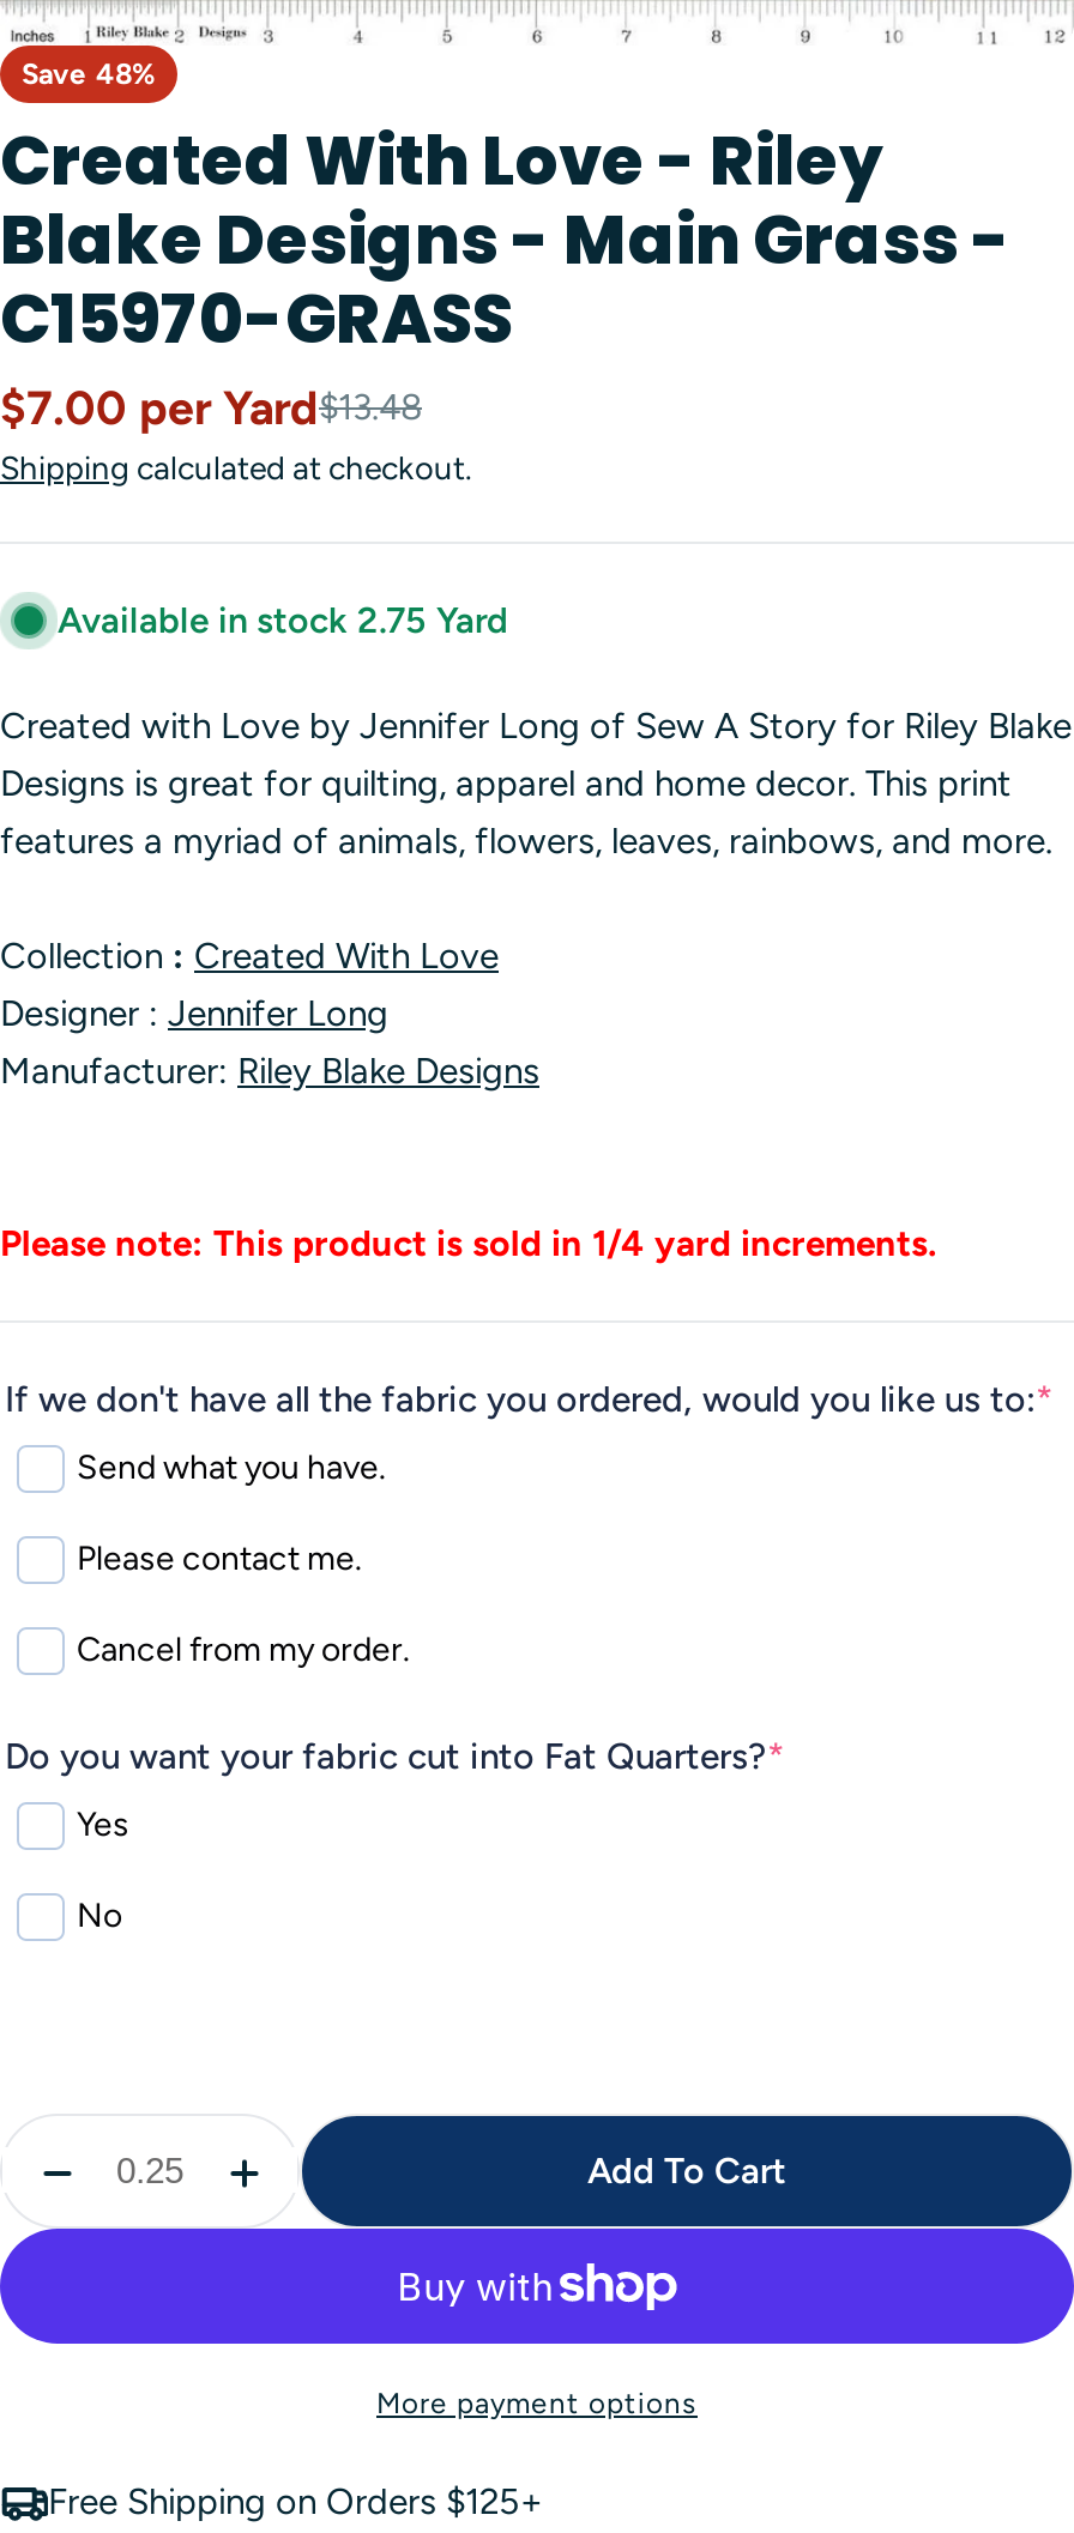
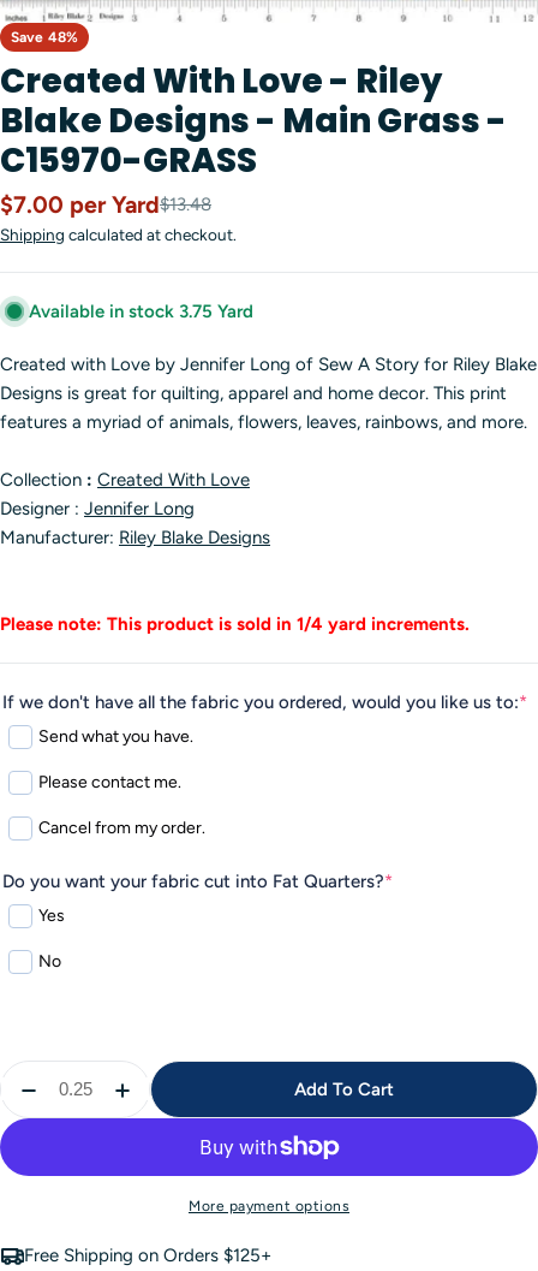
[58,599,508,642] Available in stock 2.75 Yard -> [29,301,253,322] Available in stock 3.75 Yard

